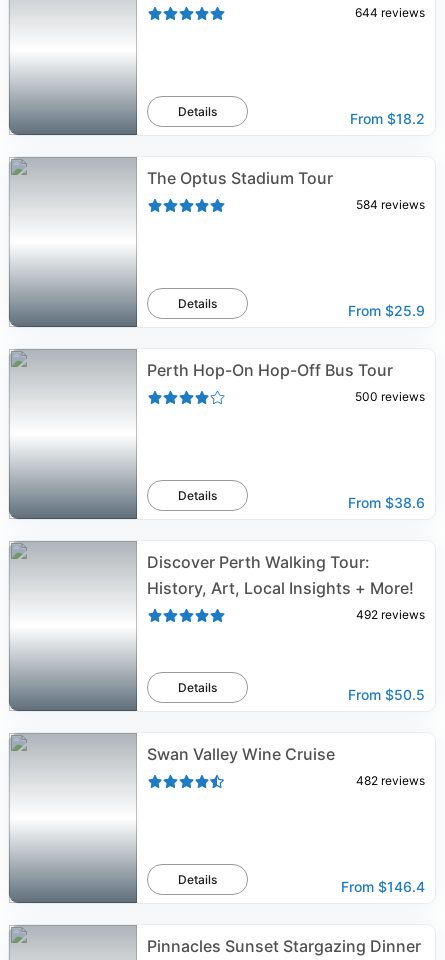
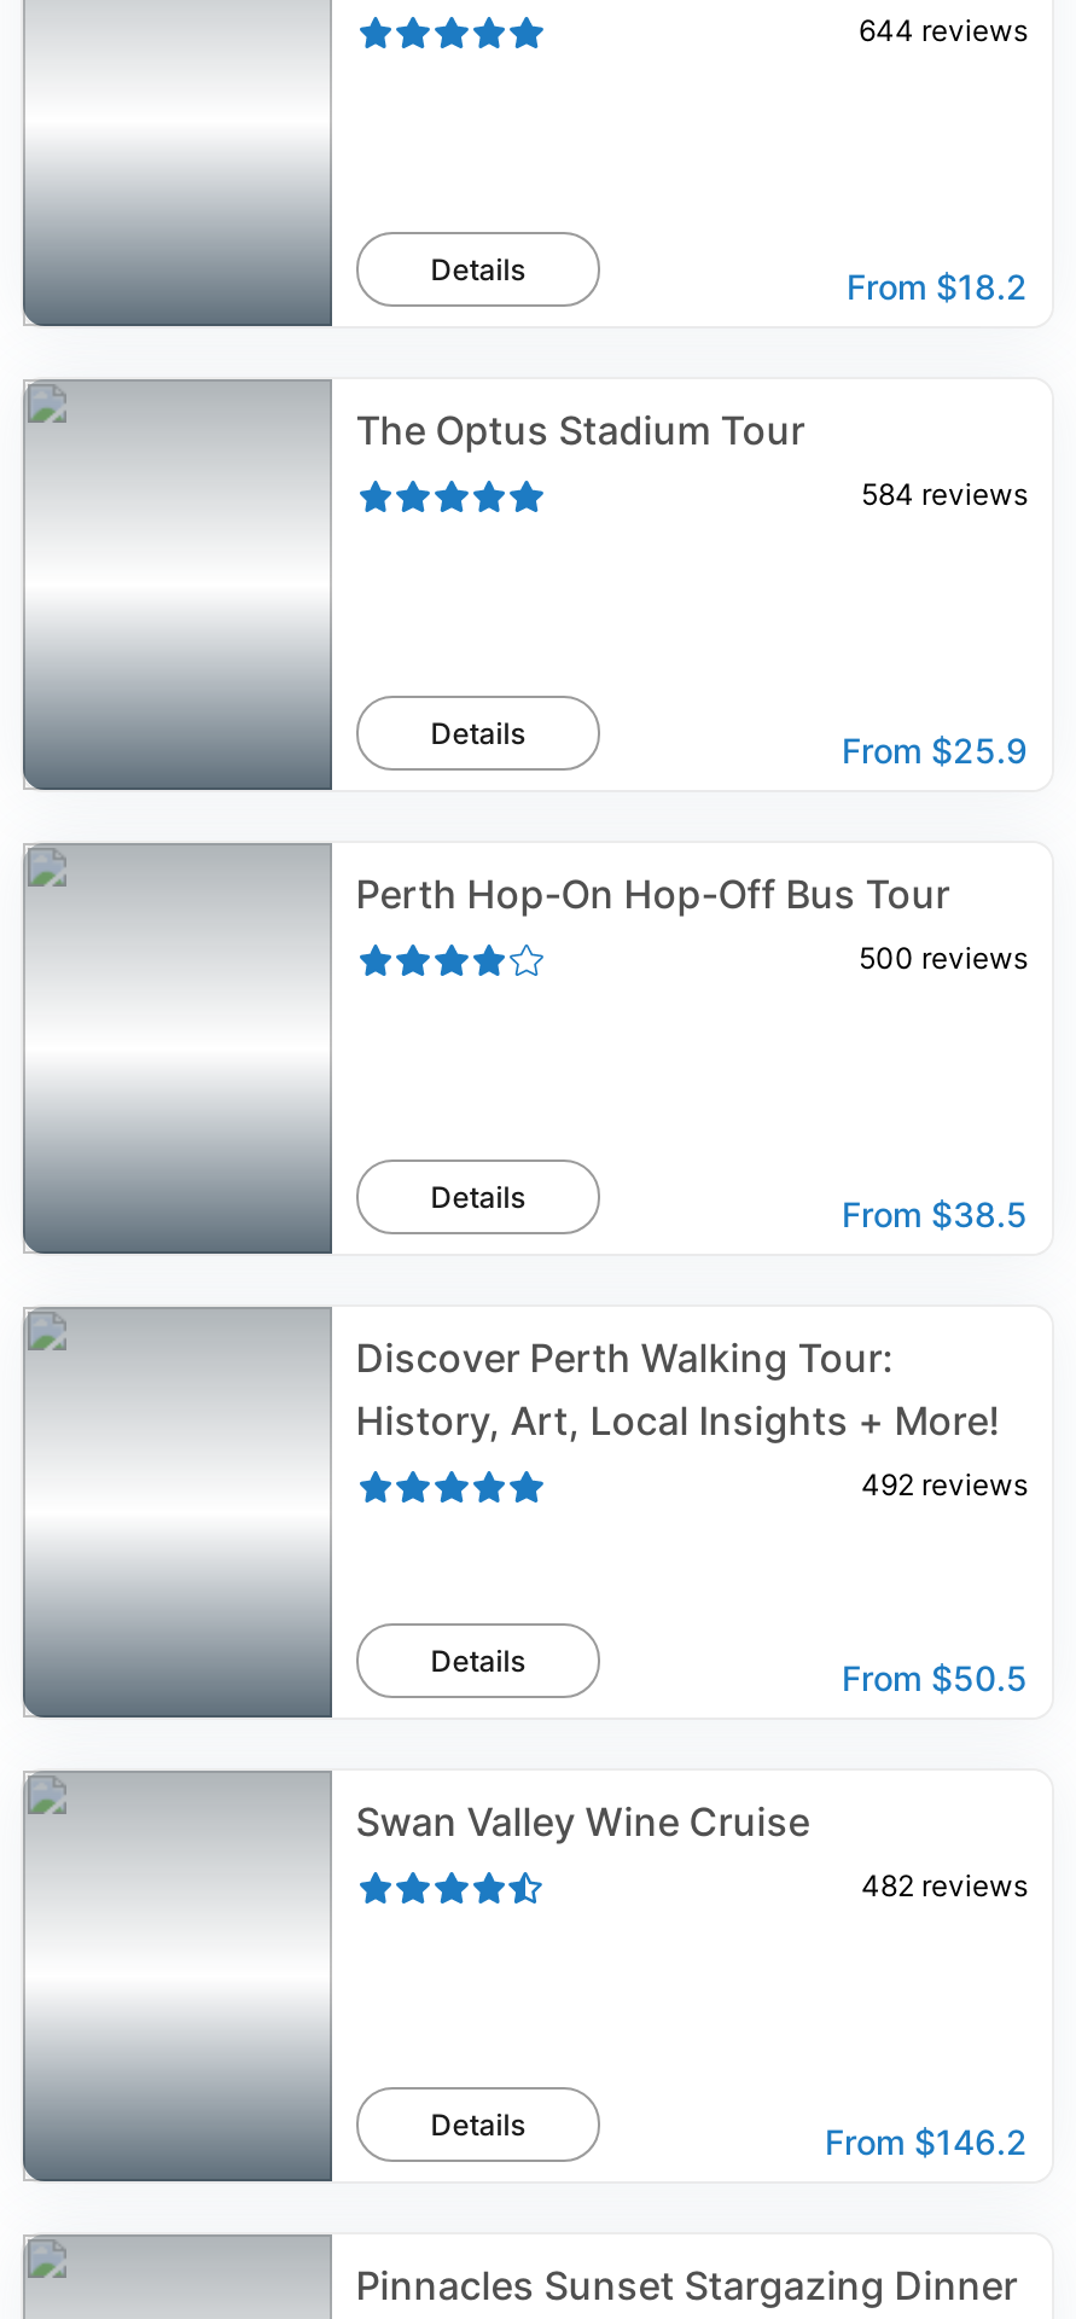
[348,494,425,511] From $38.6 -> [842,1193,1028,1234] From $38.5
[341,878,425,895] From $146.4 -> [825,2121,1028,2162] From $146.2

